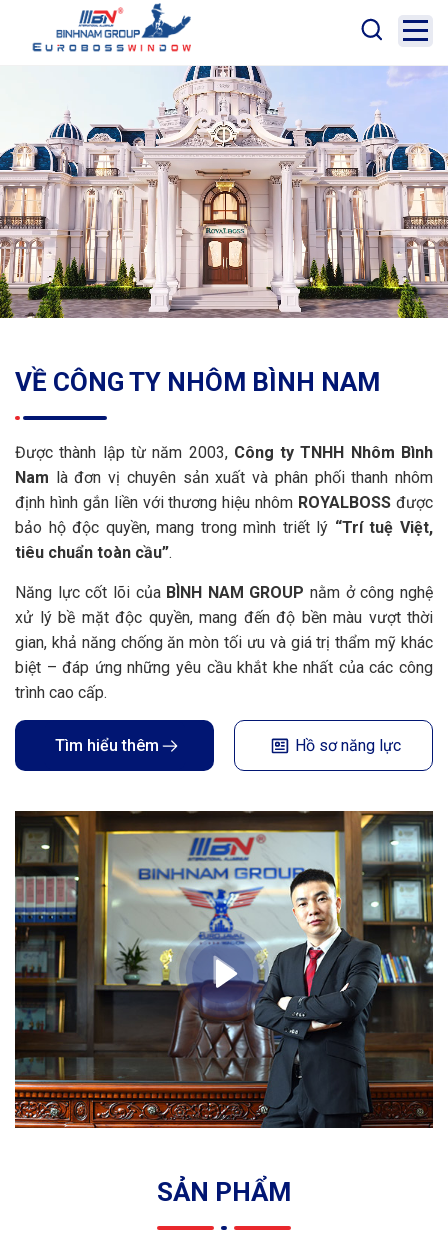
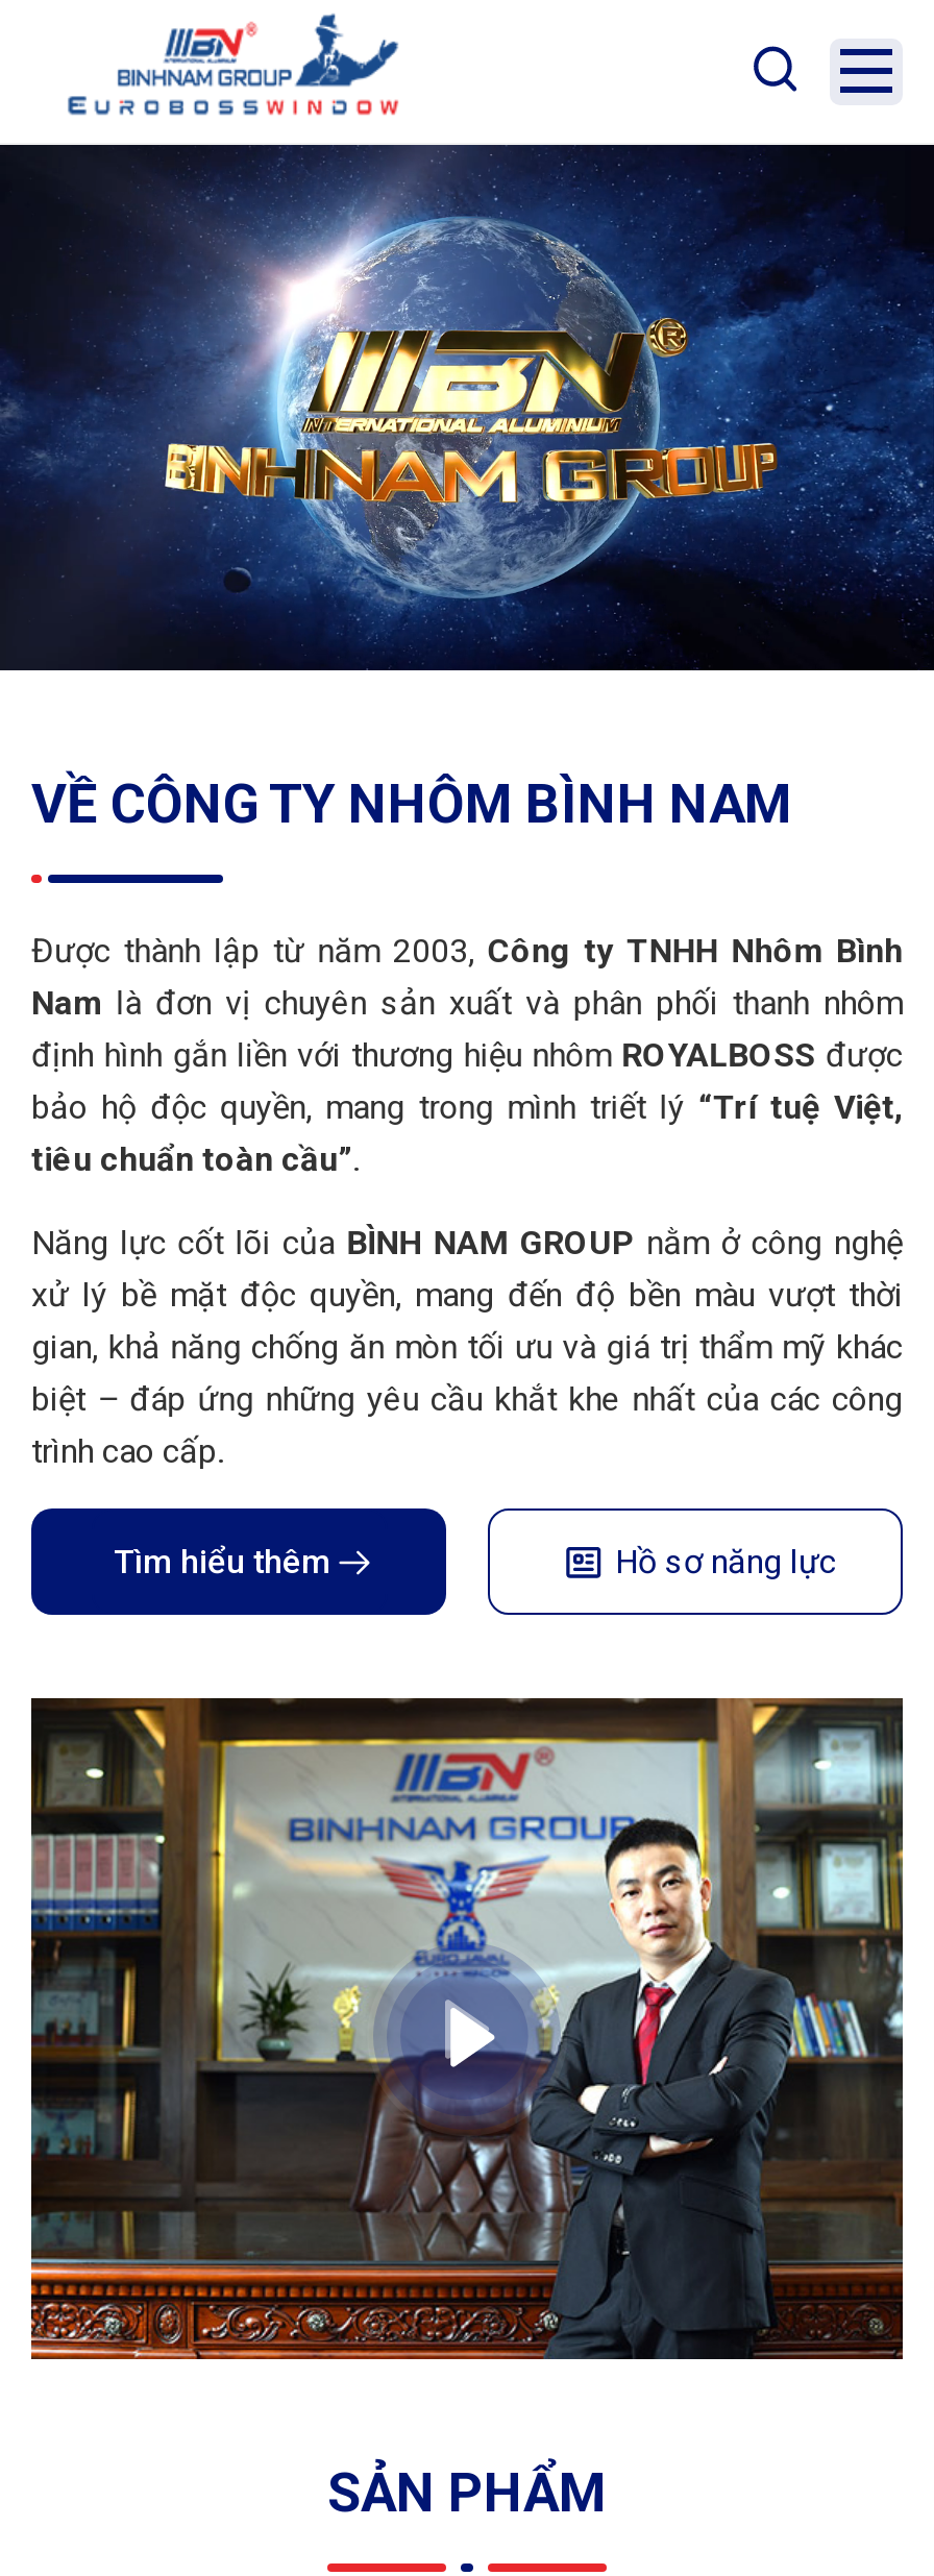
[3,66,445,319] [image] -> [6,143,928,672] [image]

